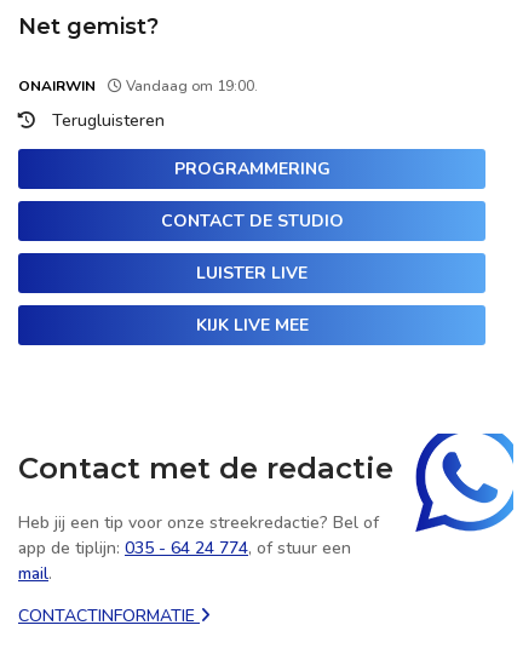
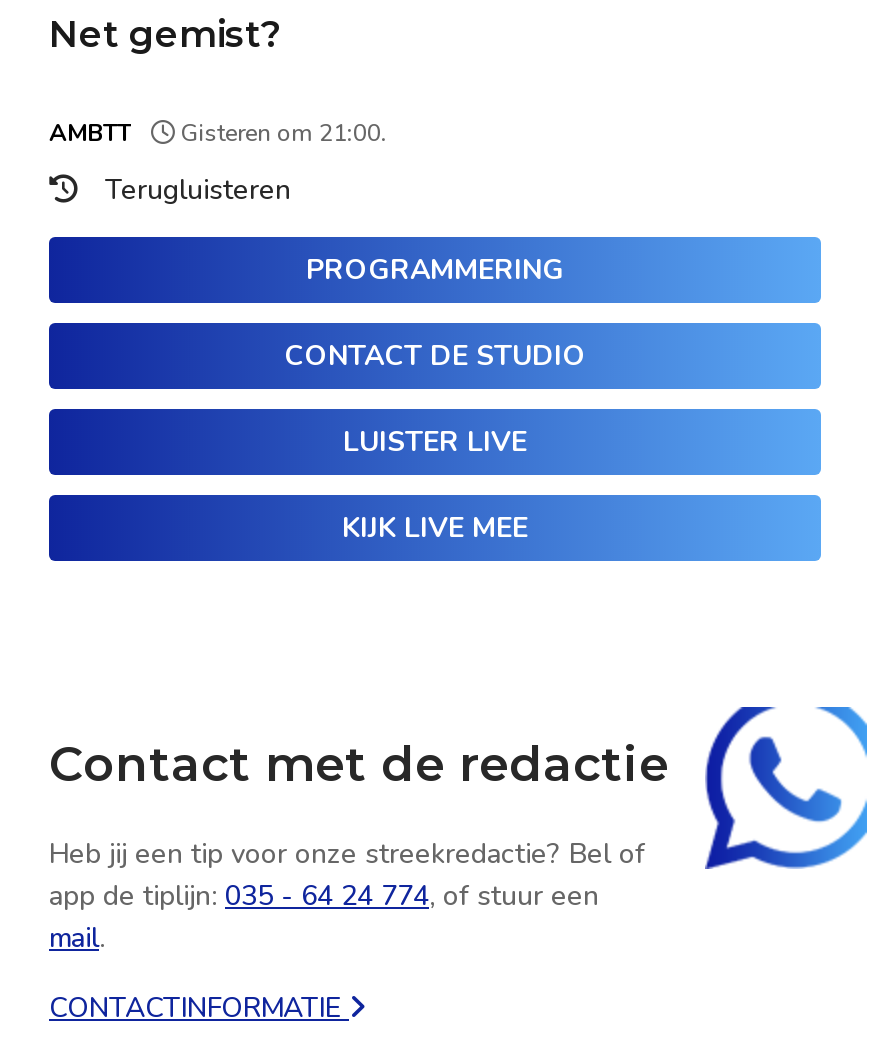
[18,76,258,95] ONAIRWIN | Vandaag om 19:00. -> [49,117,387,149] AMBTT | Gisteren om 21:00.

